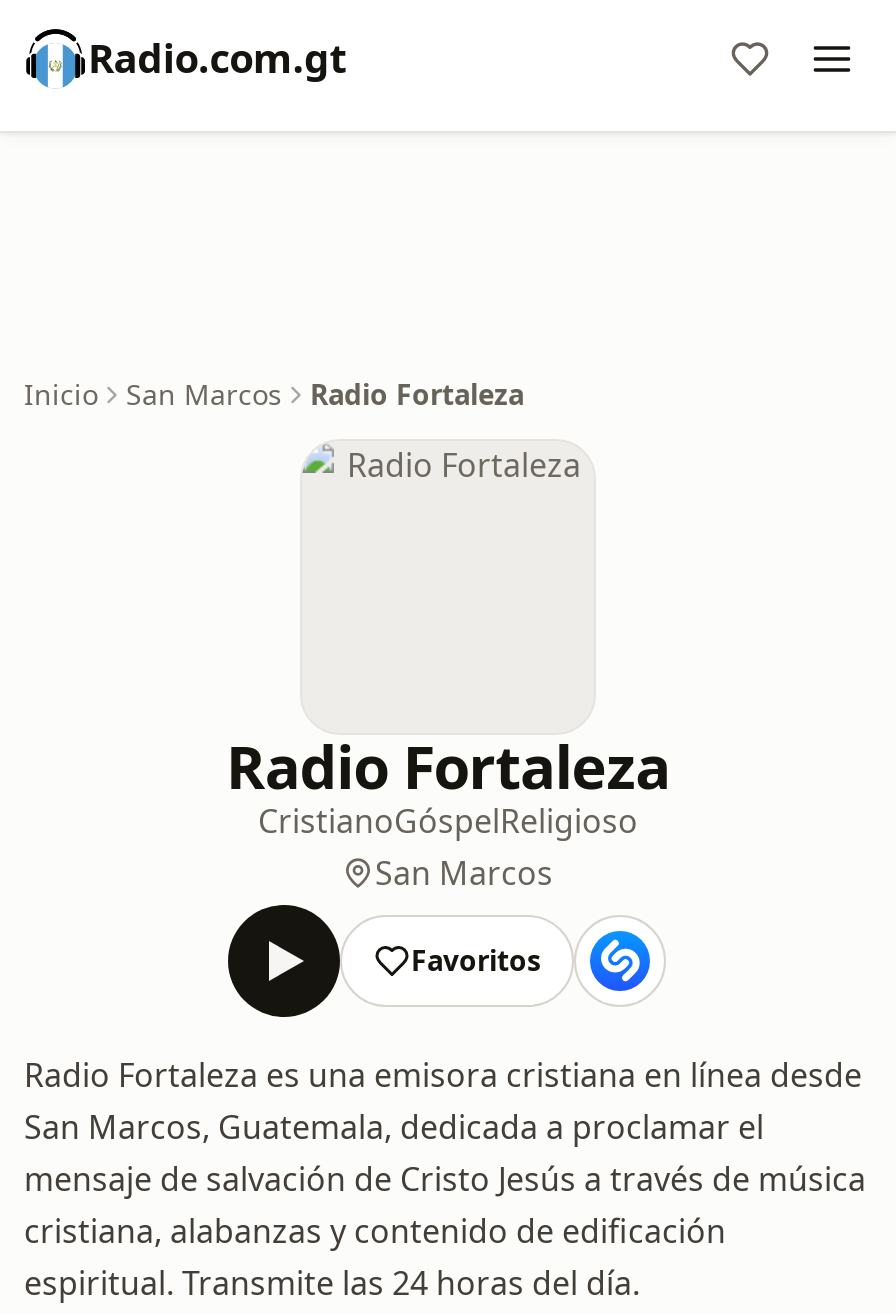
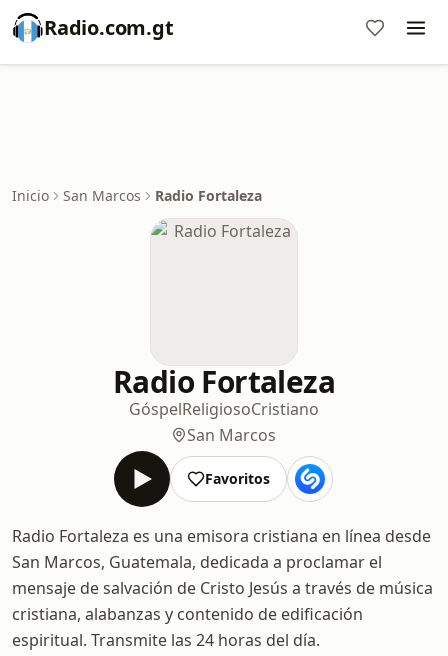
[258,799,638,843] CristianoGóspelReligioso -> [129,398,319,420] GóspelReligiosoCristiano

